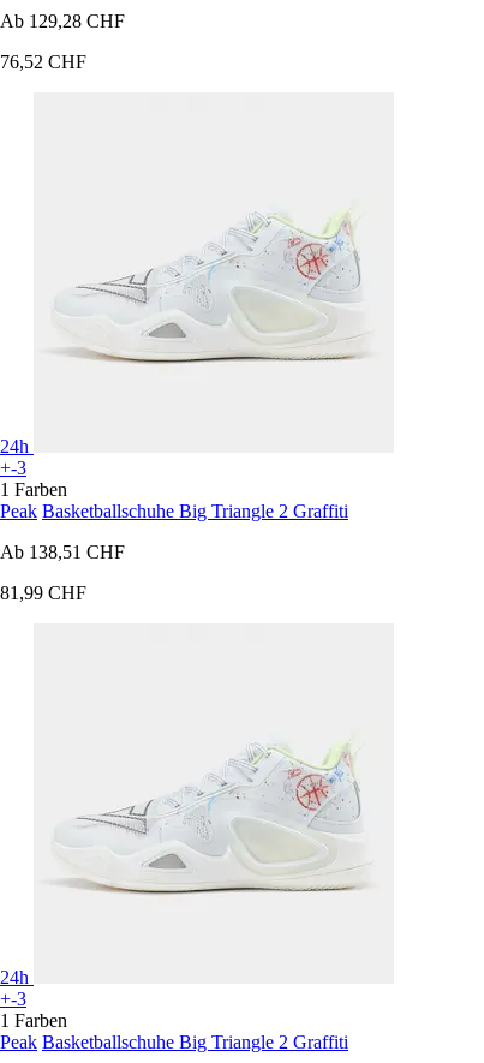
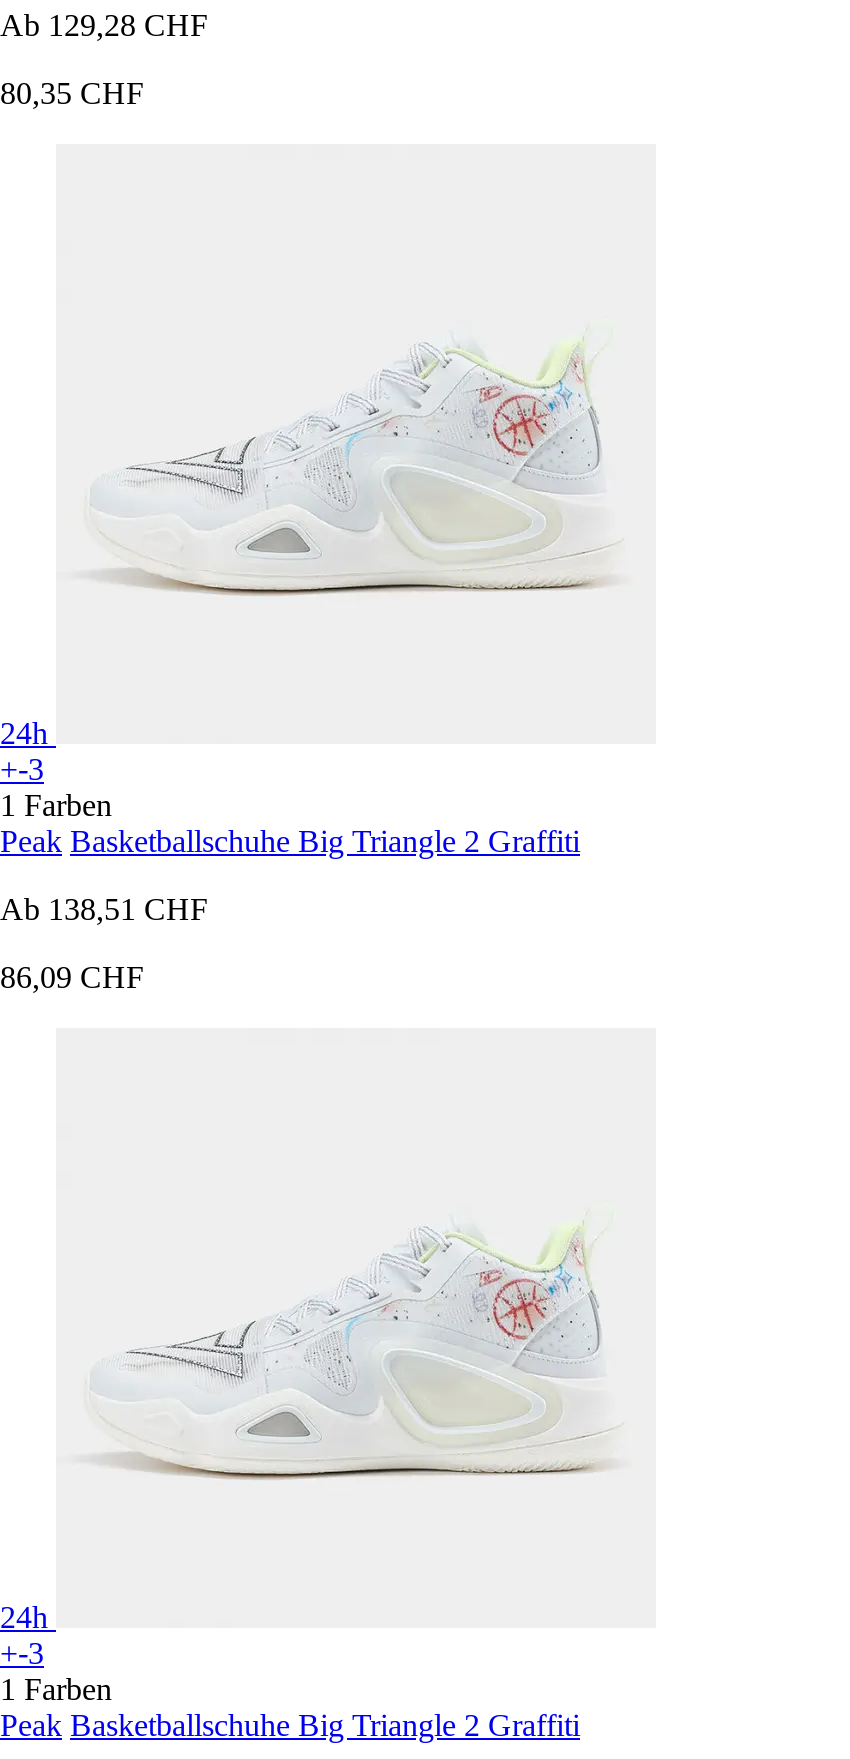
[0,52,86,73] 76,52 CHF -> [0,77,144,111] 80,35 CHF
[0,583,86,603] 81,99 CHF -> [0,961,144,995] 86,09 CHF

